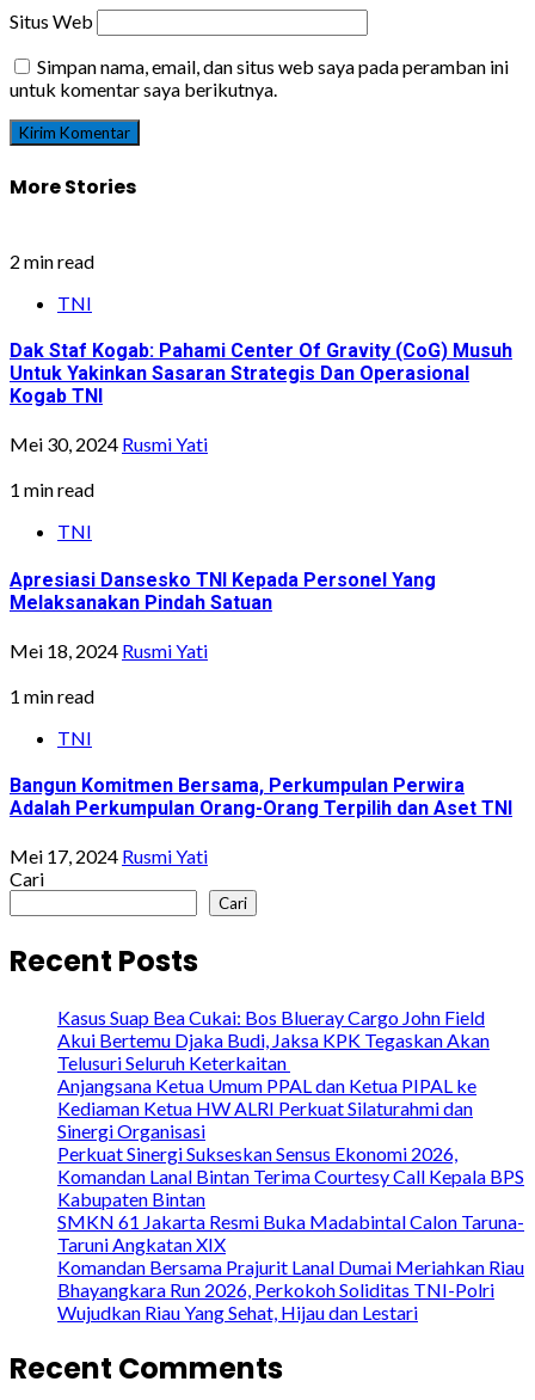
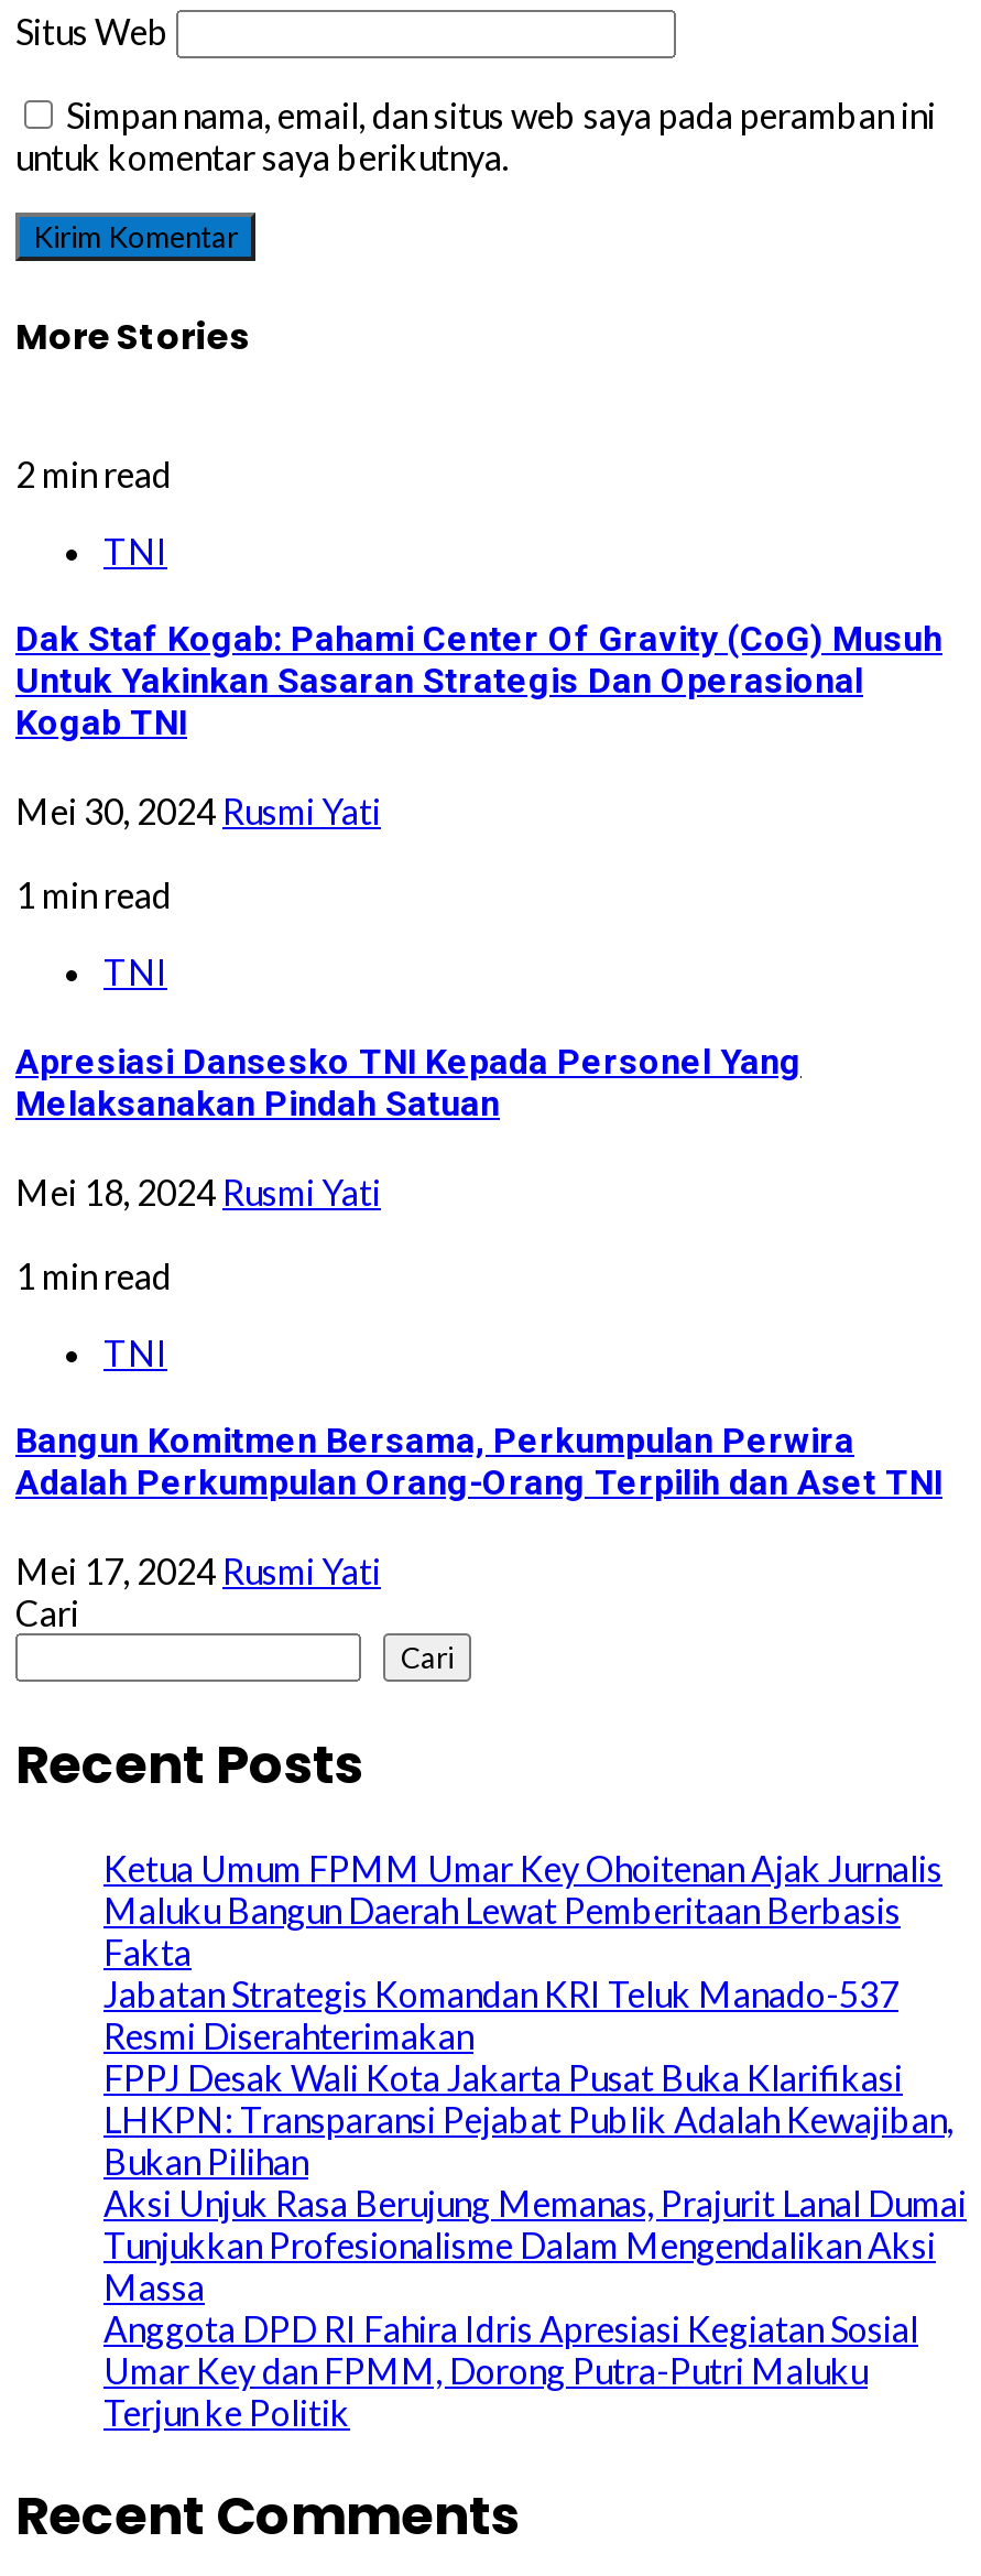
[57,1006,524,1324] Kasus Suap Bea Cukai: Bos Blueray Cargo John Field | Akui Bertemu Djaka Budi, Jaksa KPK Tegaskan Akan | Telusuri Seluruh Keterkaitan | Anjangsana Ketua Umum PPAL dan Ketua PIPAL ke | Kediaman Ketua HW ALRI Perkuat Silaturahmi dan | Sinergi Organisasi | Perkuat Sinergi Sukseskan Sensus Ekonomi 2026, | Komandan Lanal Bintan Terima Courtesy Call Kepala BPS | Kabupaten Bintan | SMKN 61 Jakarta Resmi Buka Madabintal Calon Taruna- | Taruni Angkatan XIX | Komandan Bersama Prajurit Lanal Dumai Meriahkan Riau | Bhayangkara Run 2026, Perkokoh Soliditas TNI-Polri | Wujudkan Riau Yang Sehat, Hijau dan Lestari -> [103,1847,967,2433] Ketua Umum FPMM Umar Key Ohoitenan Ajak Jurnalis | Maluku Bangun Daerah Lewat Pemberitaan Berbasis | Fakta | Jabatan Strategis Komandan KRI Teluk Manado-537 | Resmi Diserahterimakan | FPPJ Desak Wali Kota Jakarta Pusat Buka Klarifikasi | LHKPN: Transparansi Pejabat Publik Adalah Kewajiban, | Bukan Pilihan | Aksi Unjuk Rasa Berujung Memanas, Prajurit Lanal Dumai | Tunjukkan Profesionalisme Dalam Mengendalikan Aksi | Massa | Anggota DPD RI Fahira Idris Apresiasi Kegiatan Sosial | Umar Key dan FPMM, Dorong Putra-Putri Maluku | Terjun ke Politik

